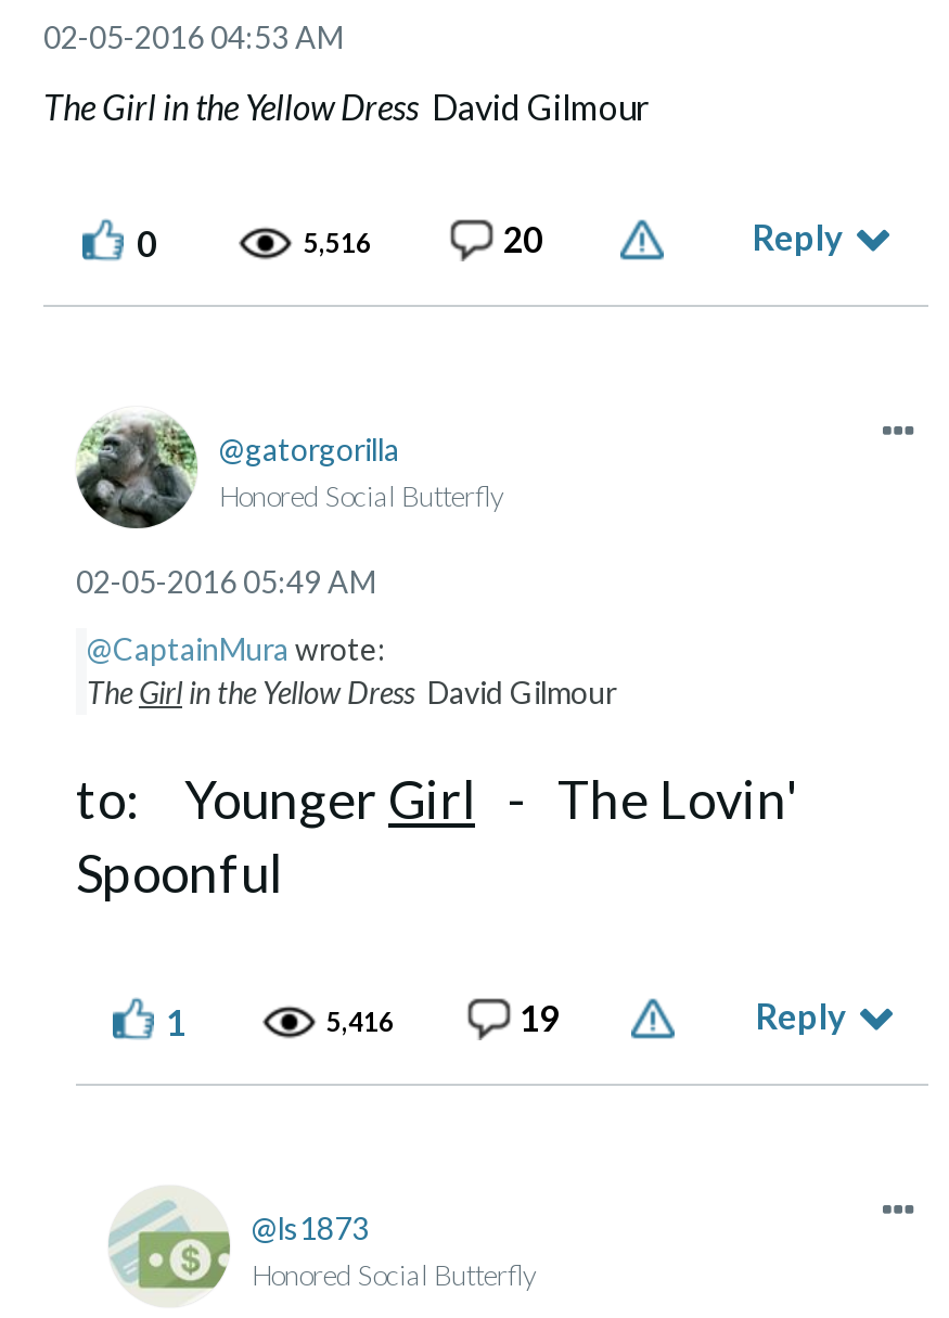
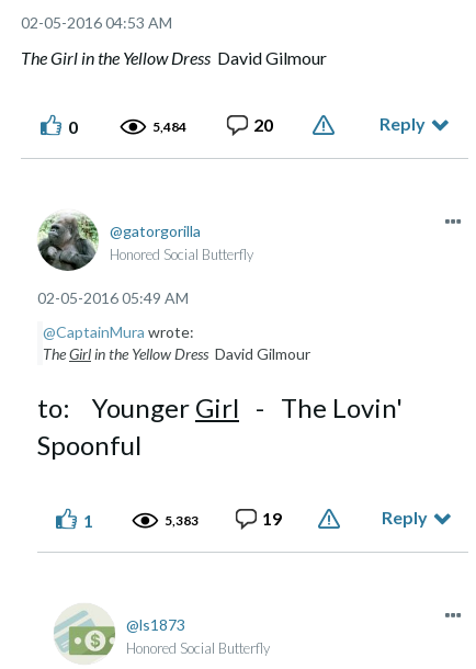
[304,226,371,259] 5,516 -> [152,118,186,135] 5,484
[326,1005,394,1037] 5,416 -> [164,512,198,528] 5,383

